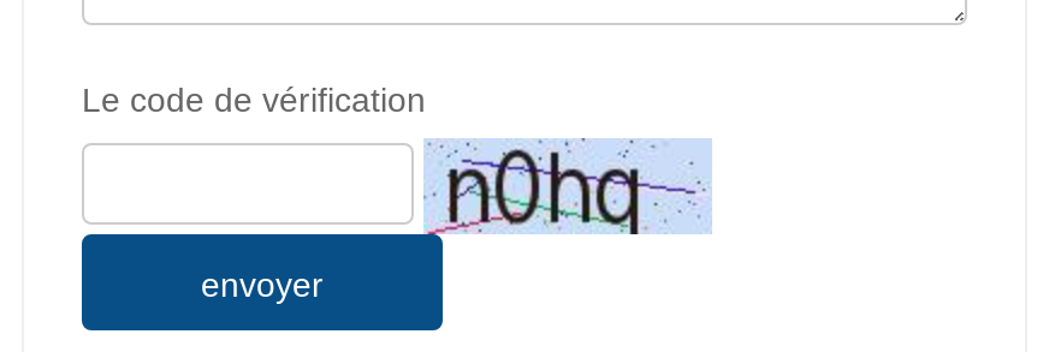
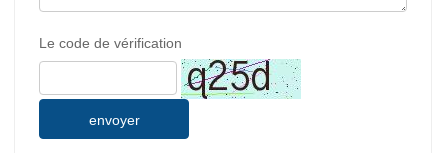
[428,141,700,237] [image] -> [181,59,298,100] [image]

